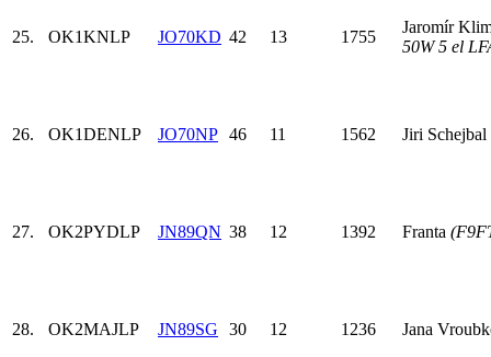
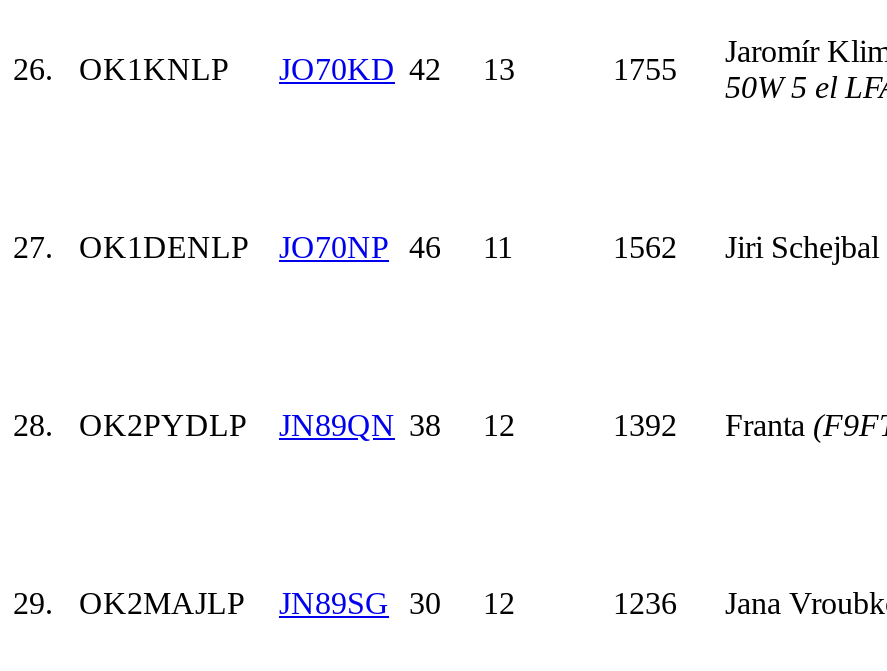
[12,27,287,46] 25. OK1KNLP JO70KD 42 13 -> [13,51,515,85] 26. OK1KNLP JO70KD 42 13
[12,125,286,143] 26. OK1DENLP JO70NP 46 11 -> [13,229,513,263] 27. OK1DENLP JO70NP 46 11
[12,222,287,241] 27. OK2PYDLP JN89QN 38 12 -> [13,407,515,441] 28. OK2PYDLP JN89QN 38 12
[12,319,287,338] 28. OK2MAJLP JN89SG 30 12 -> [13,585,515,619] 29. OK2MAJLP JN89SG 30 12

